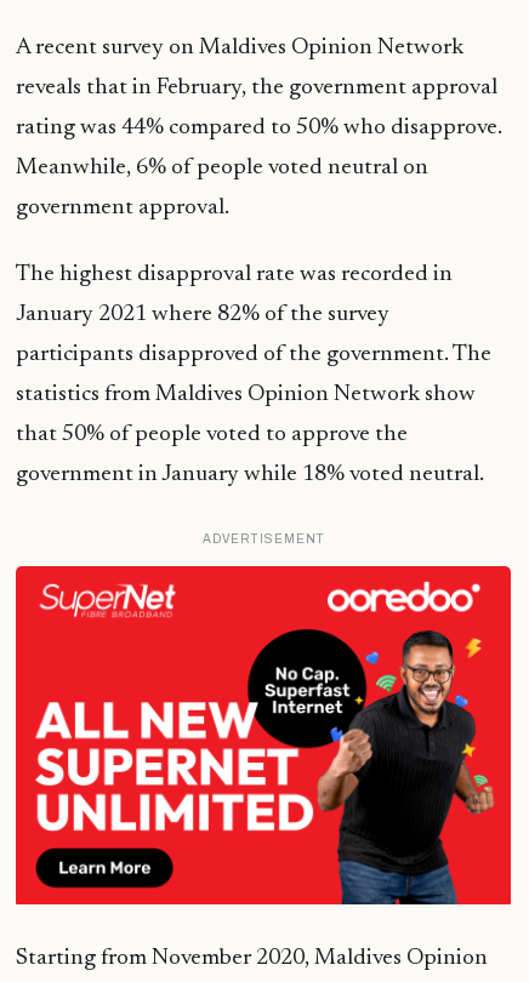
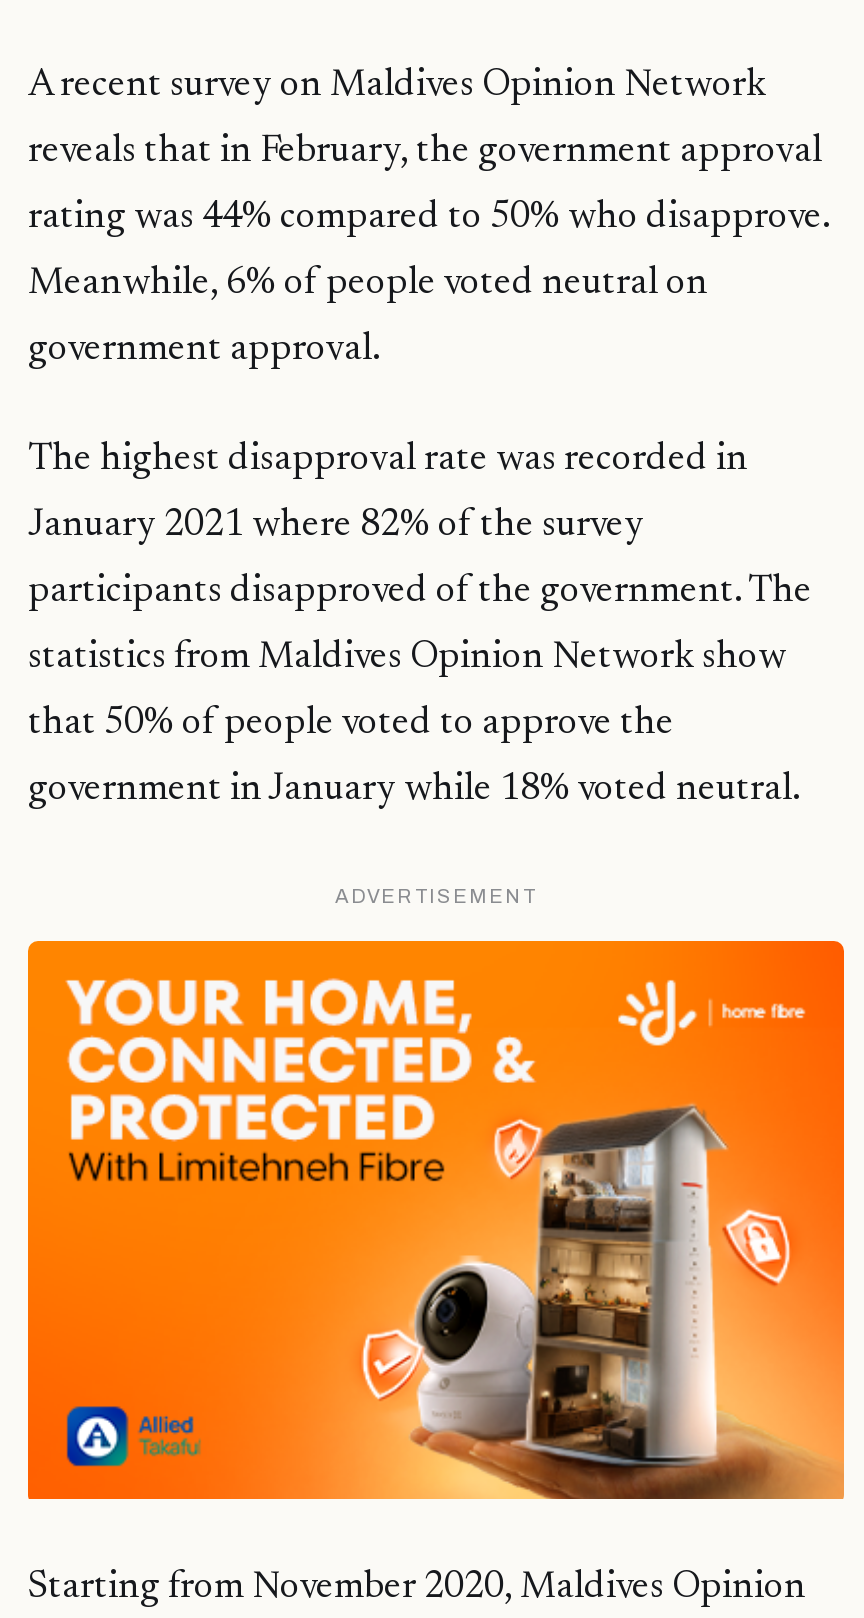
[15,565,512,906] [image] -> [26,939,846,1501] [image]

